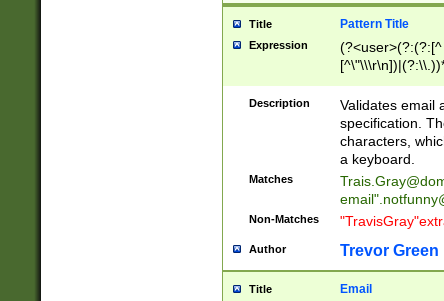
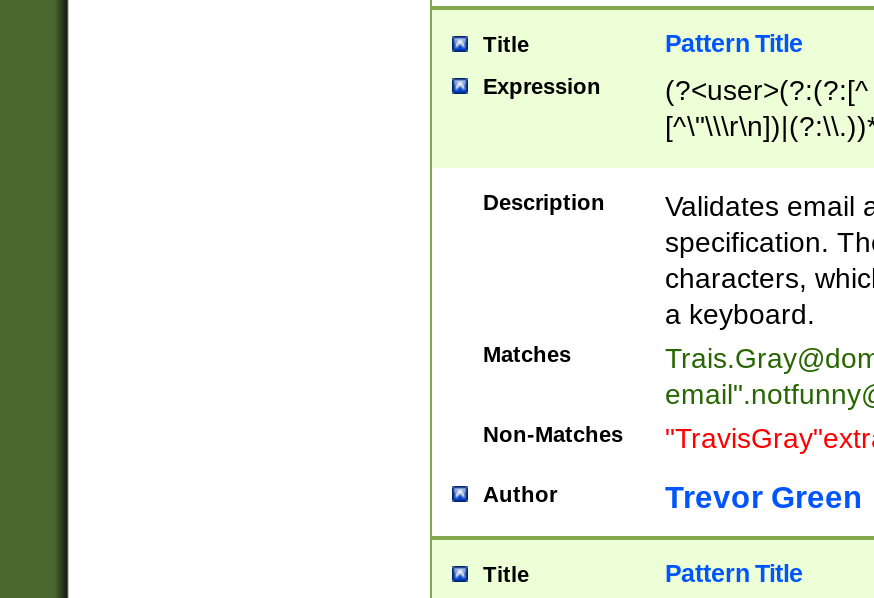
[339,282,371,296] Email -> [665,560,803,588] Pattern Title

